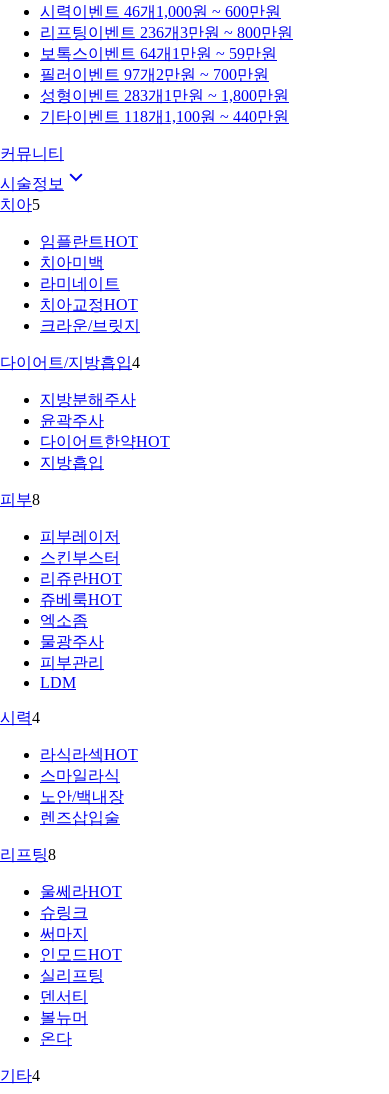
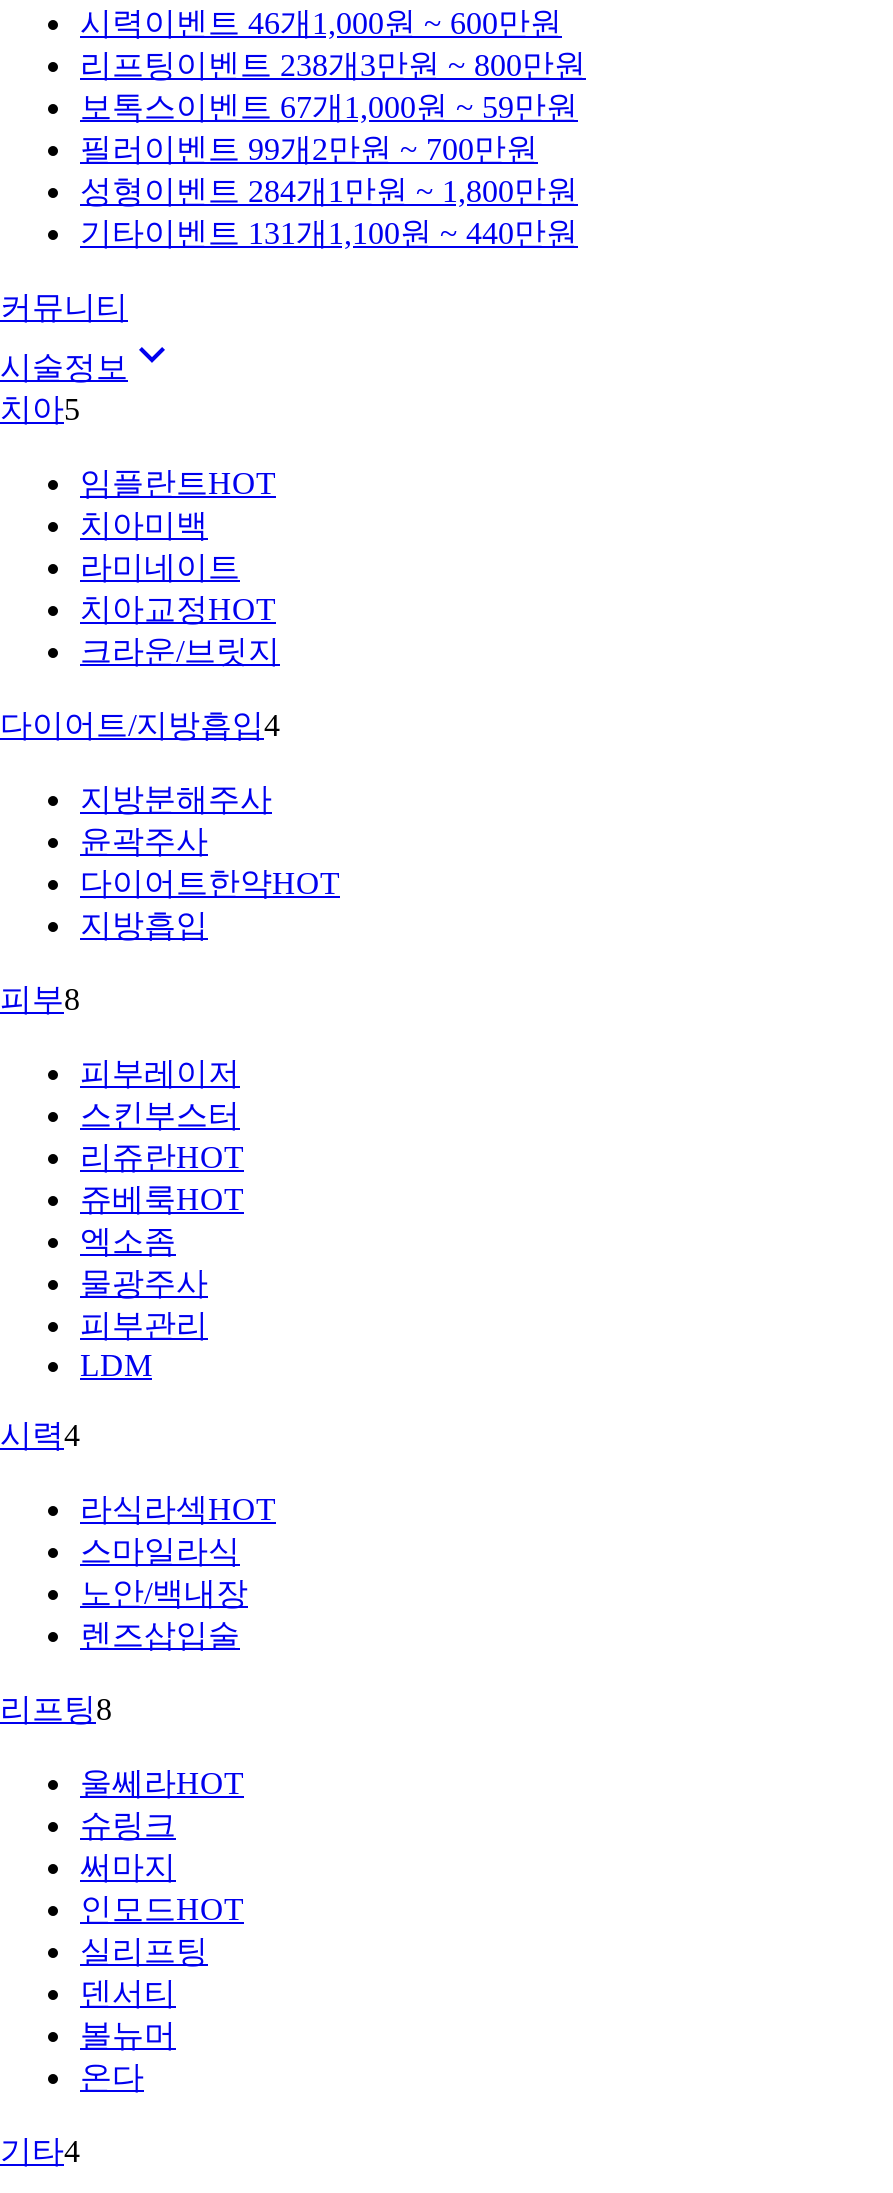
[40,24,293,41] 리프팅 이벤트 236개3만원 ~ 800만원 -> [80,48,586,82] 리프팅 이벤트 238개3만원 ~ 800만원
[40,45,277,62] 보톡스 이벤트 64개 1만원 ~ 59만원 -> [80,90,578,124] 보톡스 이벤트 67개 1,000원 ~ 59만원
[40,66,269,83] 필러 이벤트 97개2만원 ~ 700만원 -> [80,132,538,166] 필러 이벤트 99개2만원 ~ 700만원
[40,87,289,104] 성형 이벤트 283개 1만원 ~ 1,800만원 -> [80,174,578,208] 성형 이벤트 284개 1만원 ~ 1,800만원
[40,108,289,125] 기타이벤트 118개 1,100원 ~ 440만원 -> [80,216,578,250] 기타이벤트 131개 1,100원 ~ 440만원

